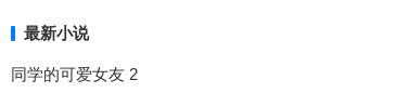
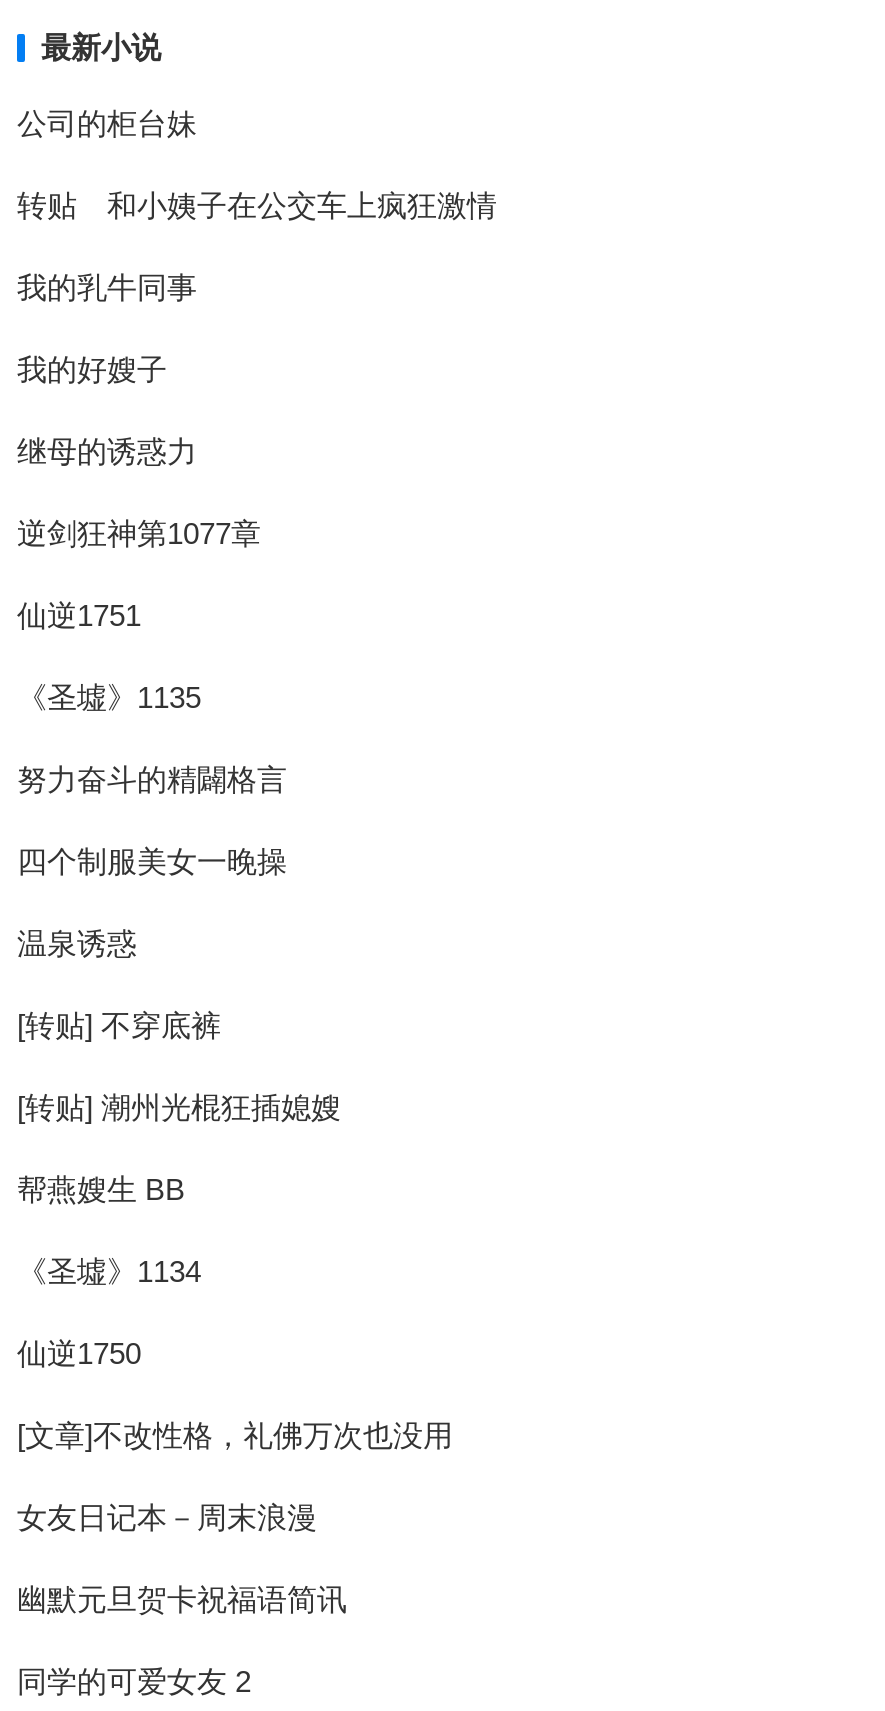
none -> [17,106,497,1616] 公司的柜台妹 | 转贴 和小姨子在公交车上疯狂激情 | 我的乳牛同事 | 我的好嫂子 | 继母的诱惑力 | 逆剑狂神第1077章 | 仙逆1751 | 《圣墟》1135 | 努力奋斗的精闢格言 | 四个制服美女一晚操 | 温泉诱惑 | [转贴] 不穿底裤 | [转贴] 潮州光棍狂插媳嫂 | 帮燕嫂生 BB | 《圣墟》1134 | 仙逆1750 | [文章]不改性格，礼佛万次也没用 | 女友日记本－周末浪漫 | 幽默元旦贺卡祝福语简讯

